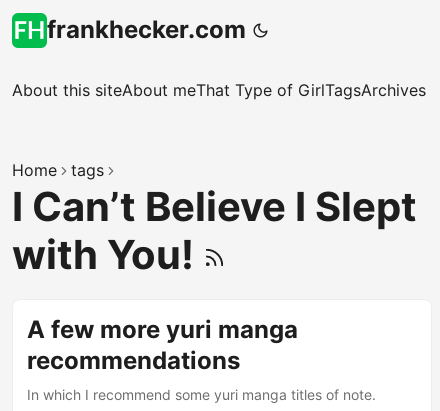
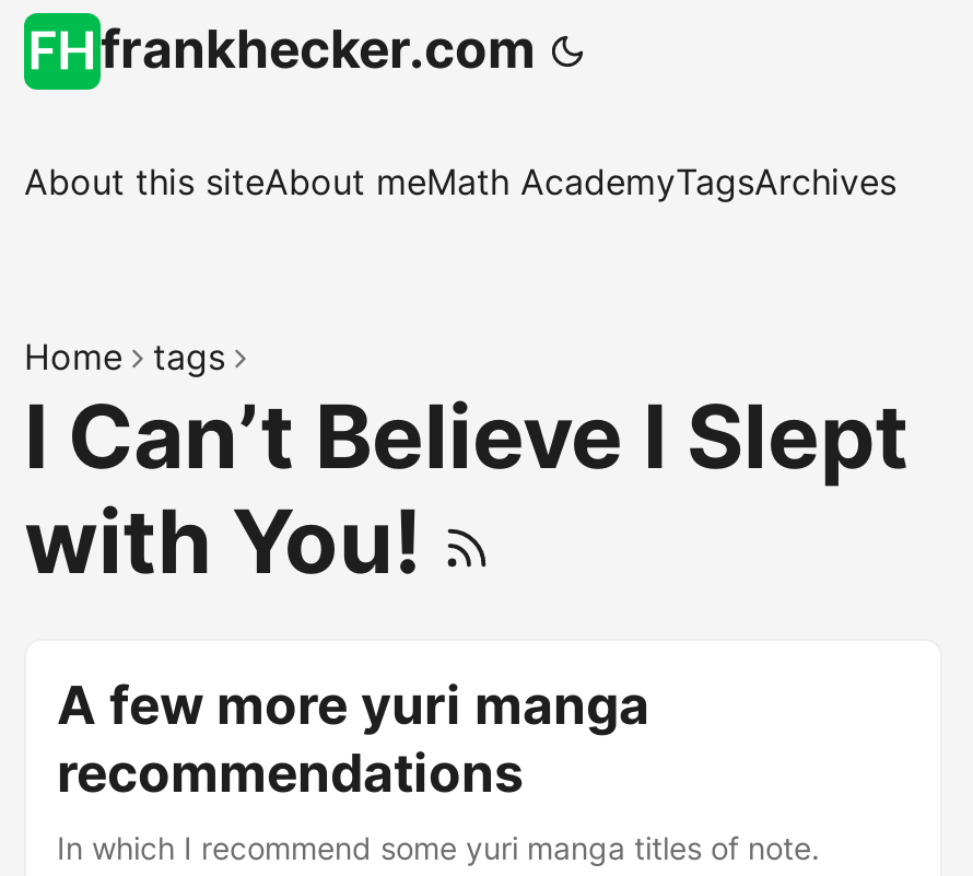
[12,80,426,100] About this siteAbout meThat Type of GirlTagsArchives -> [24,160,896,203] About this siteAbout meMath AcademyTagsArchives

